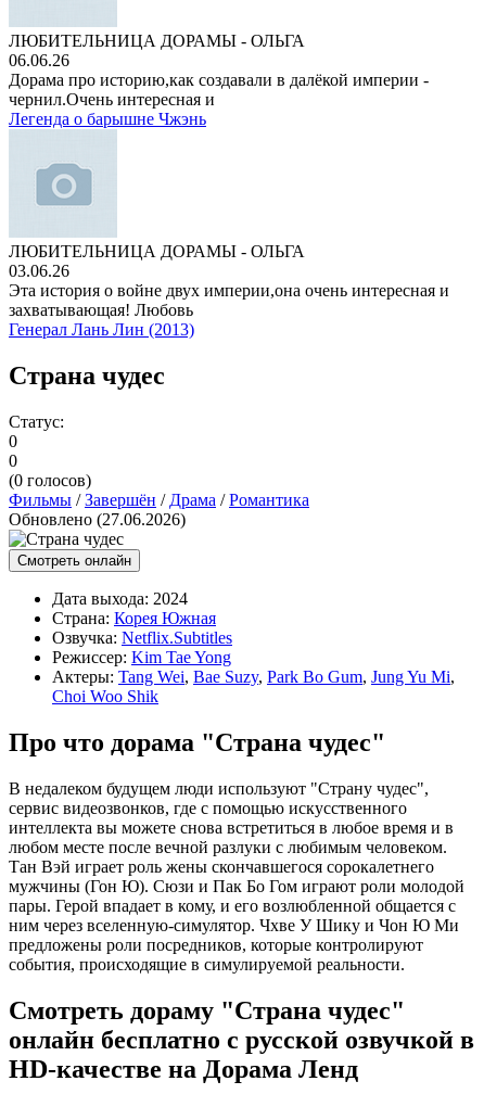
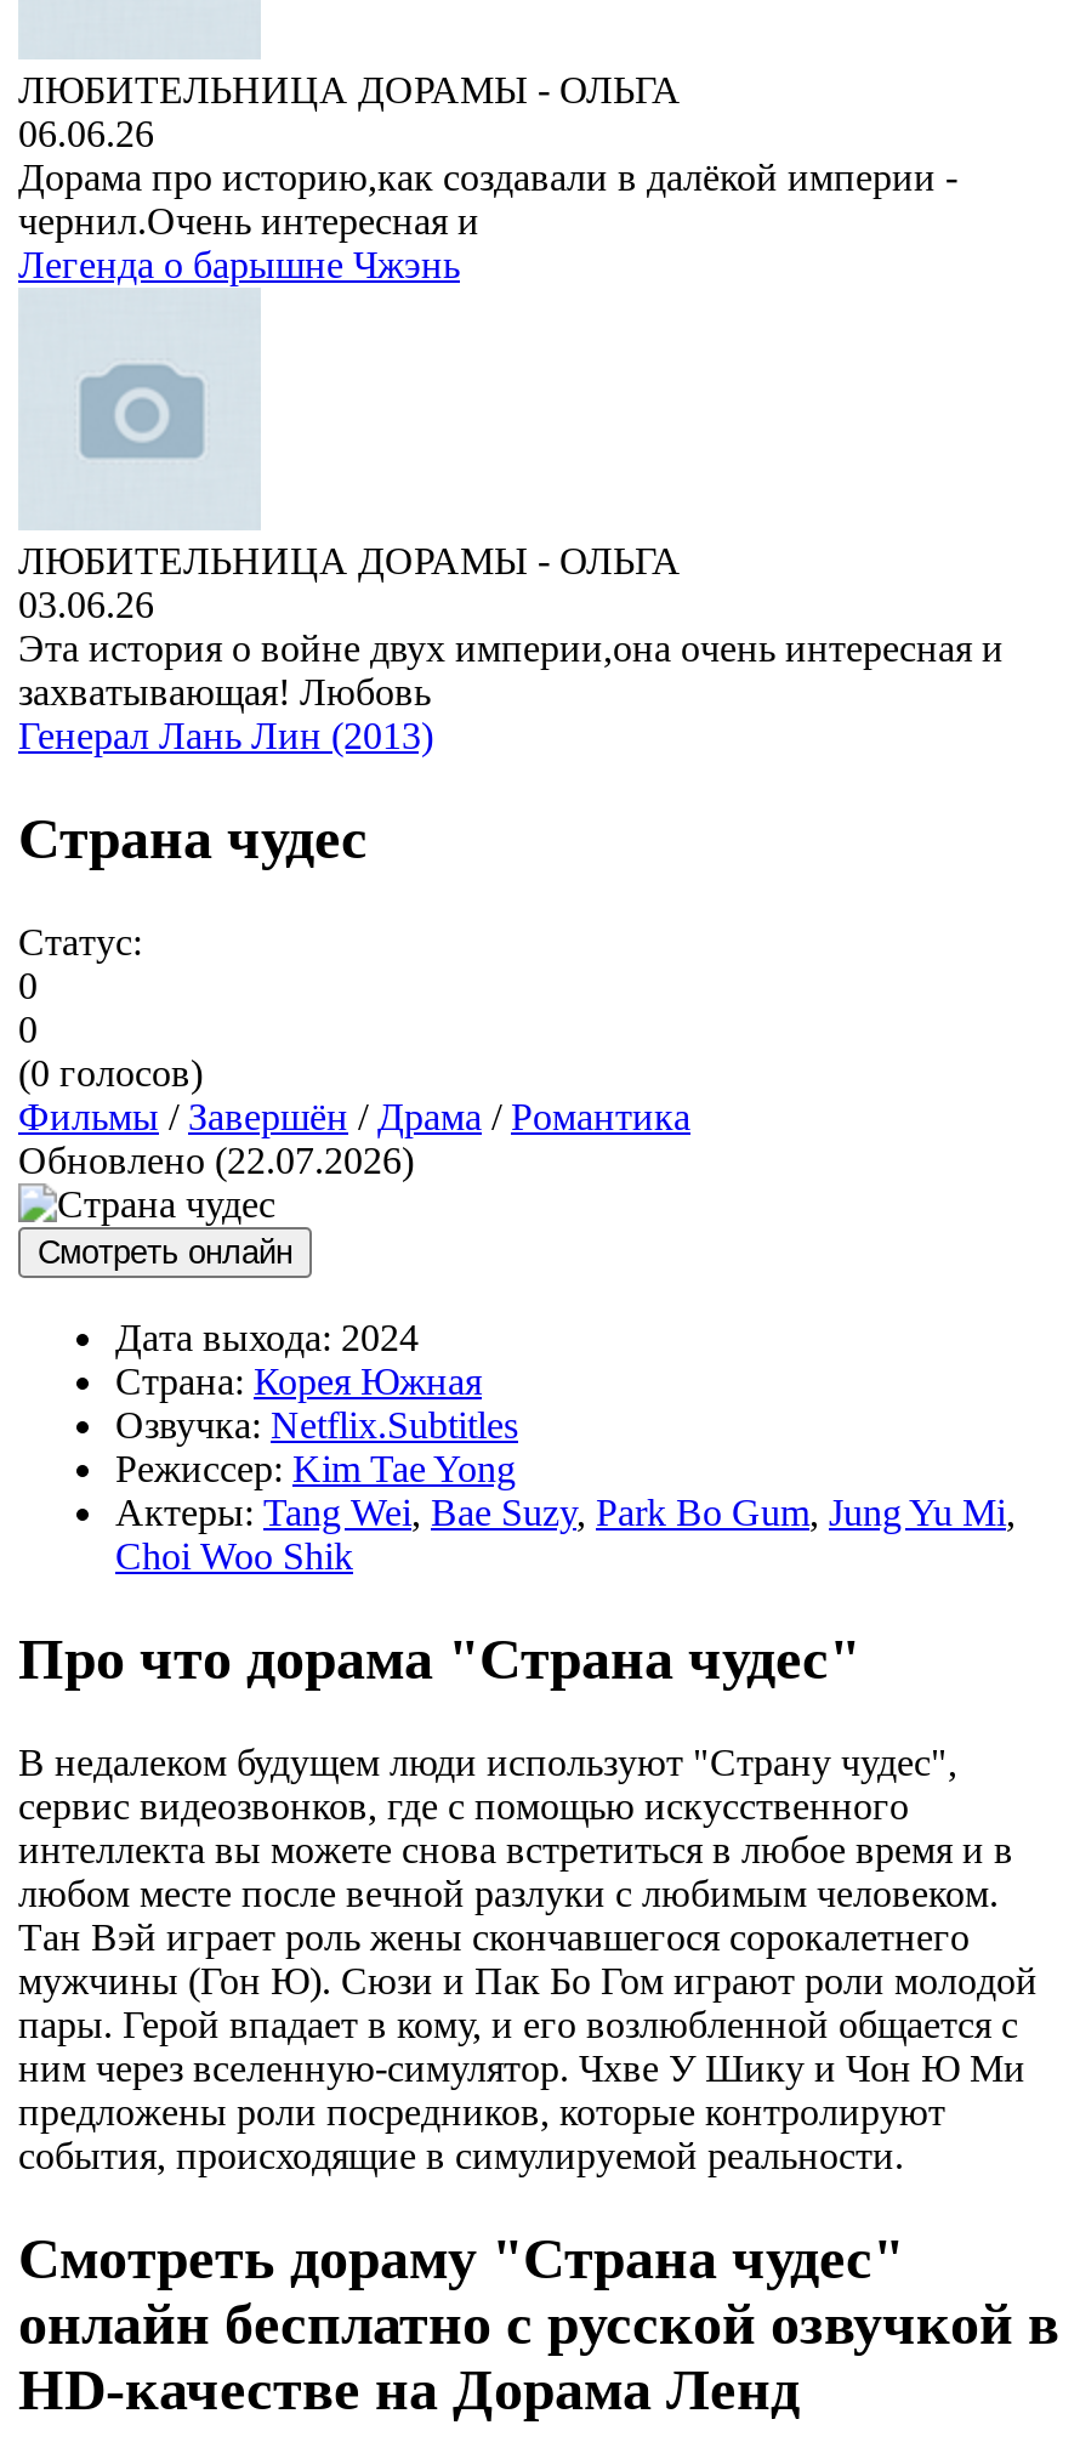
[9,510,186,528] Обновлено (27.06.2026) -> [18,1139,414,1180] Обновлено (22.07.2026)

